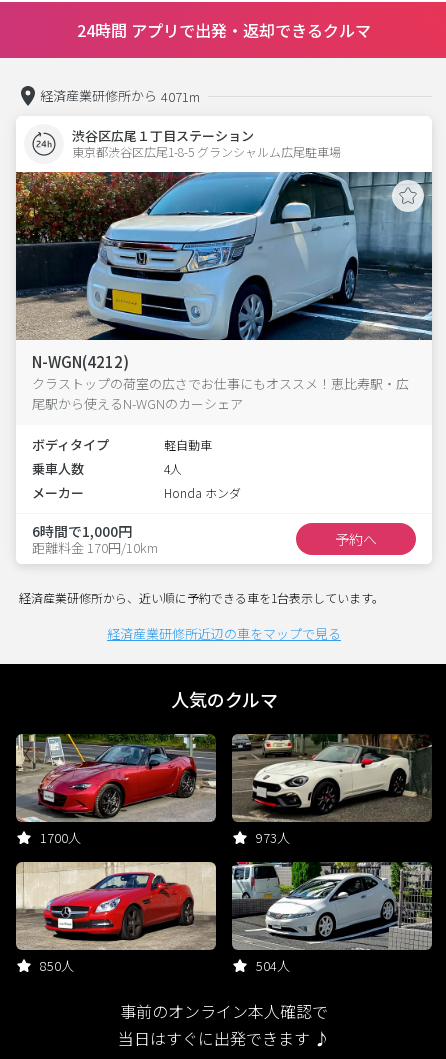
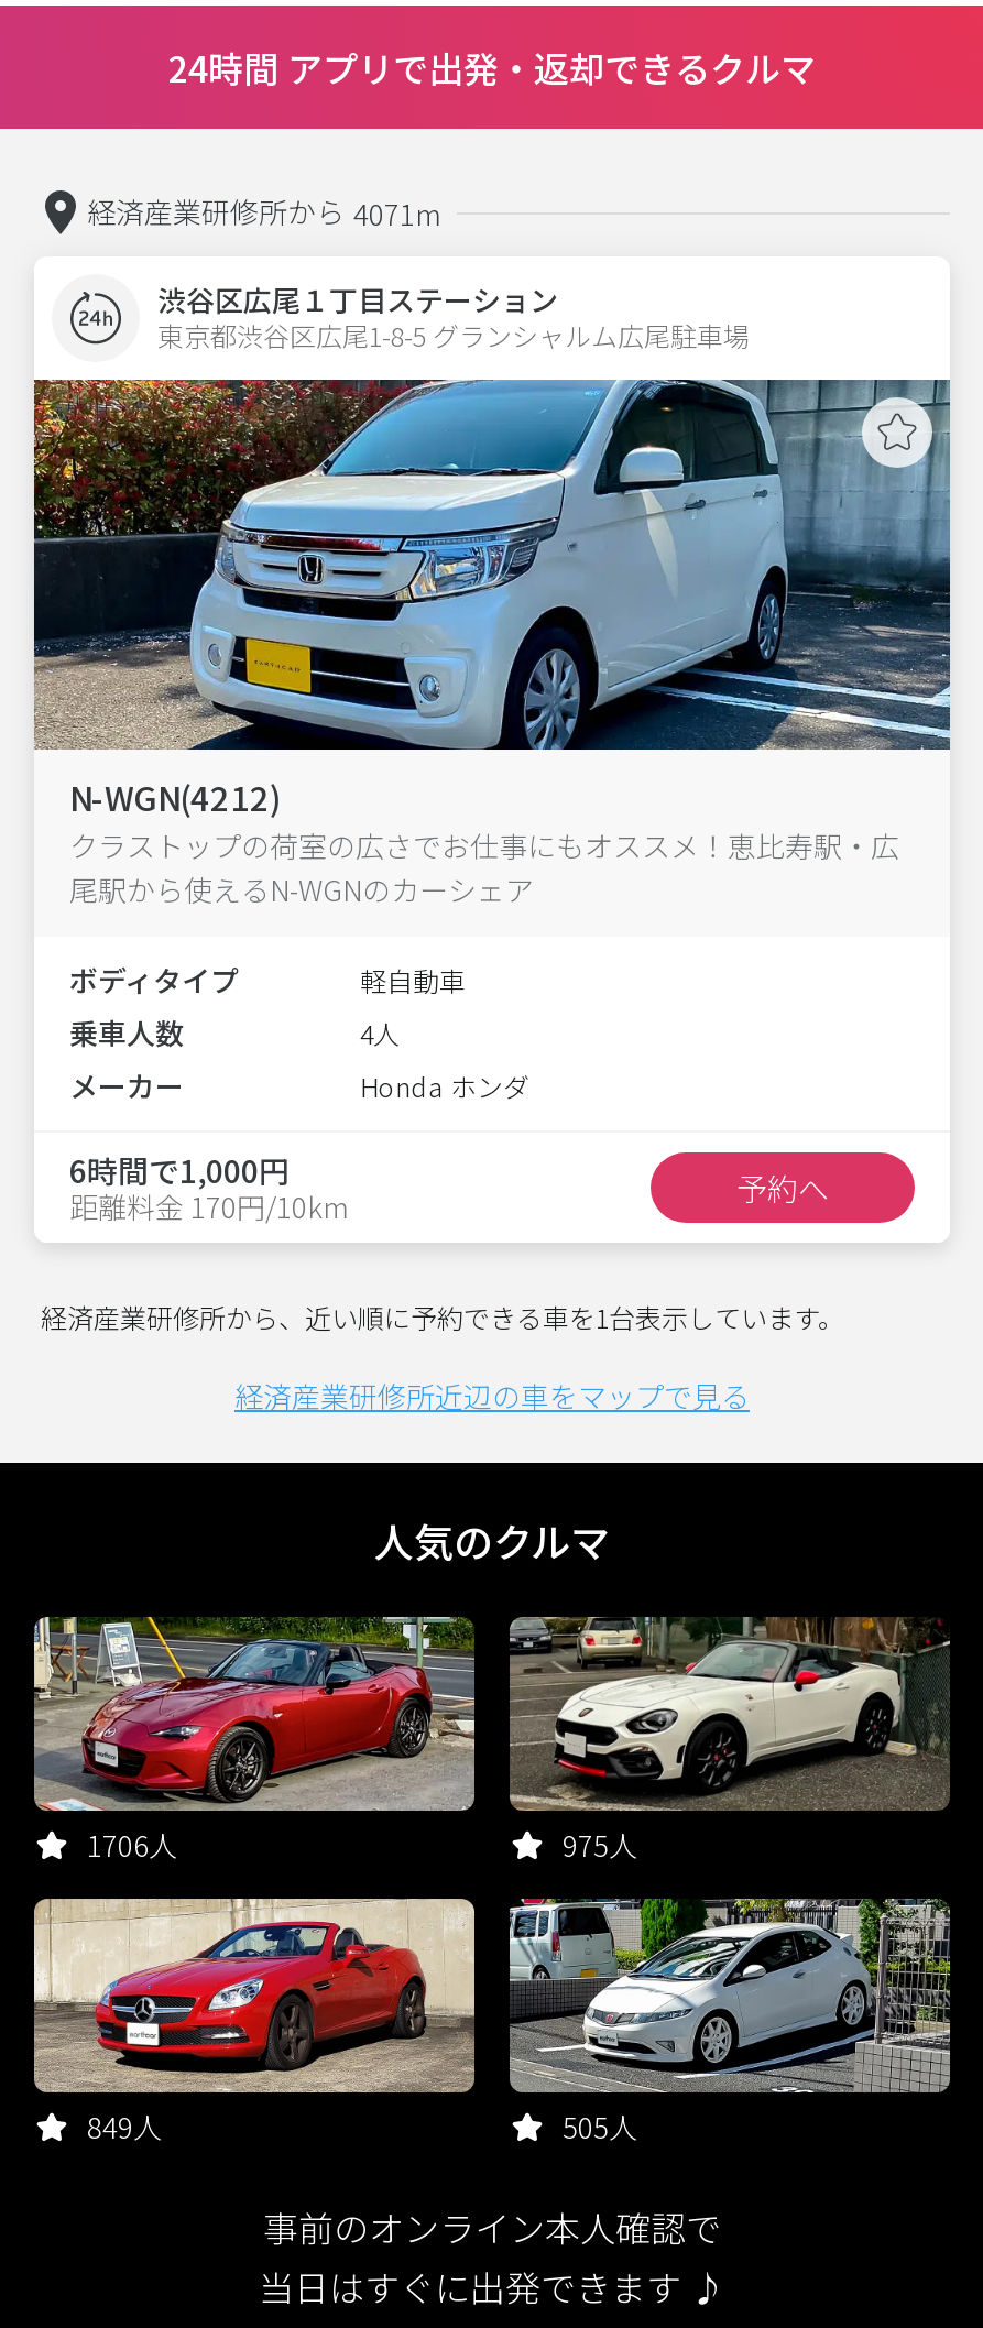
[40,828,81,847] 1700人 -> [87,1824,177,1866] 1706人
[256,828,290,847] 973人 -> [563,1824,637,1866] 975人
[40,956,74,975] 850人 -> [87,2106,162,2147] 849人
[256,956,290,975] 504人 -> [563,2106,637,2147] 505人

